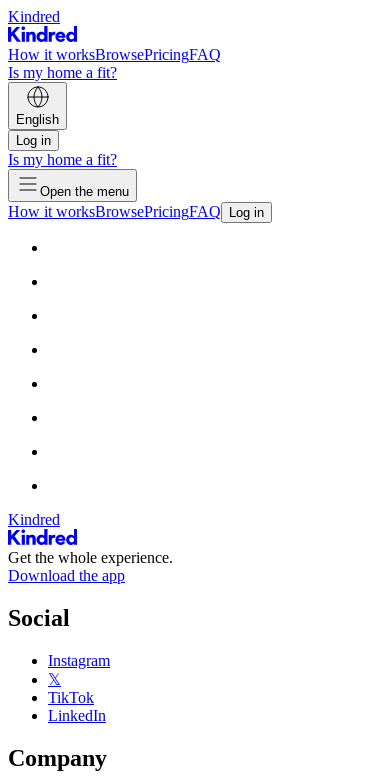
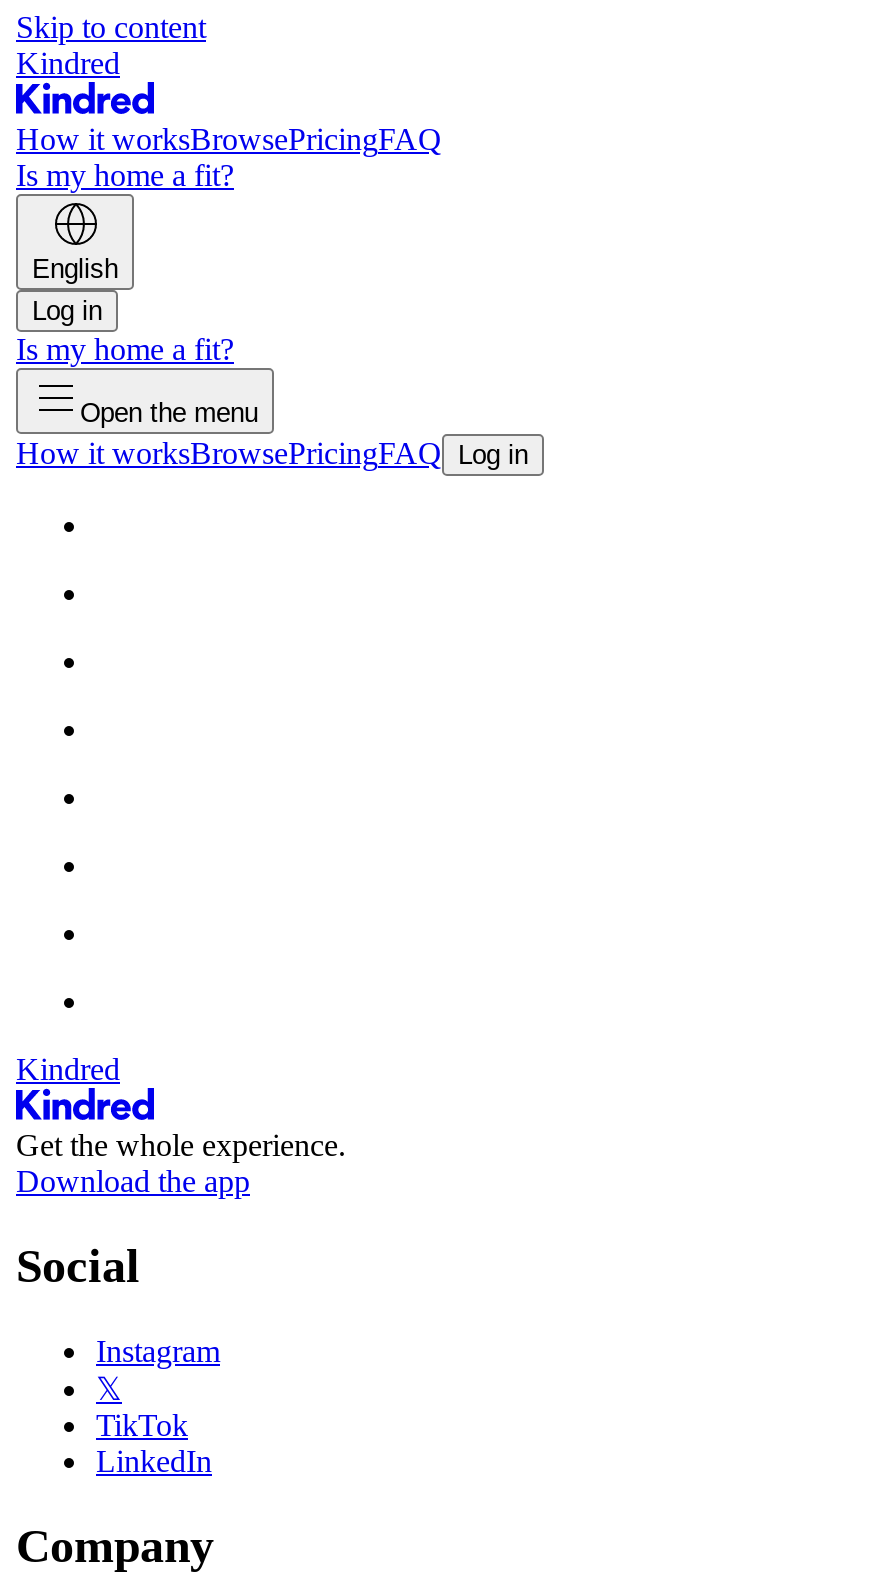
none -> [16,10,206,44] Skip to content

